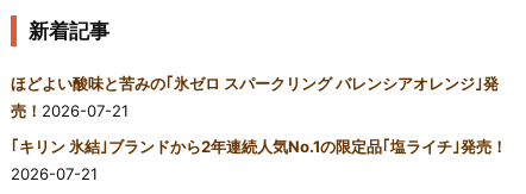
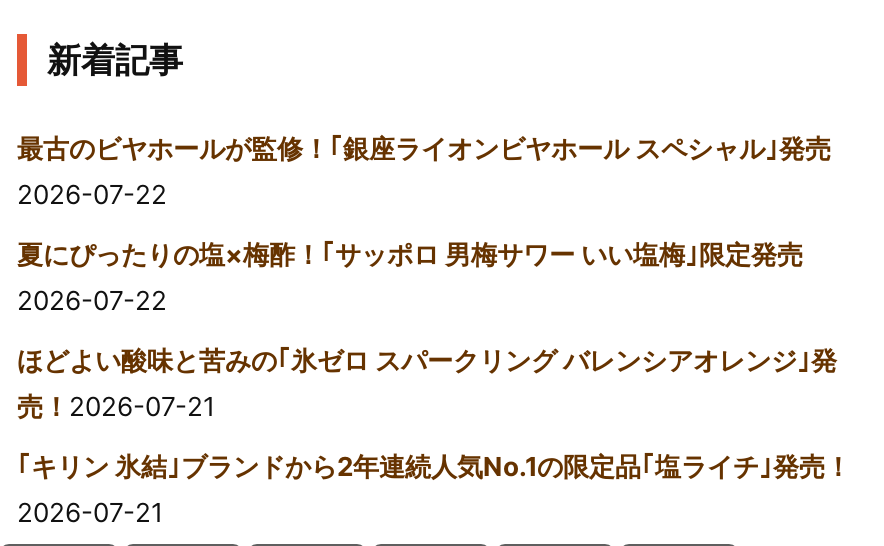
none -> [17,133,831,317] 最古のビヤホールが監修！｢銀座ライオンビヤホール スペシャル｣発売 | 2026-07-22 | 夏にぴったりの塩×梅酢！｢サッポロ 男梅サワー いい塩梅｣限定発売 | 2026-07-22

